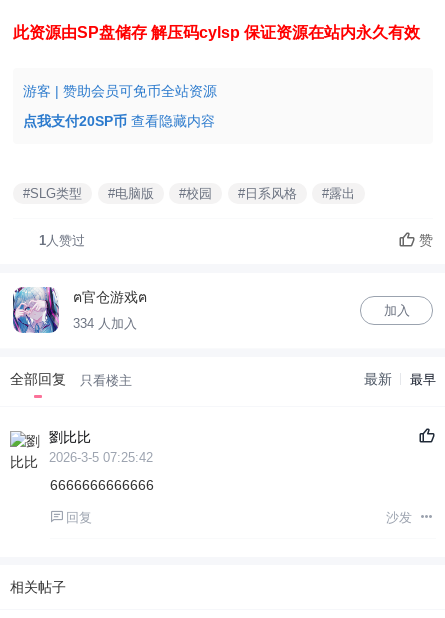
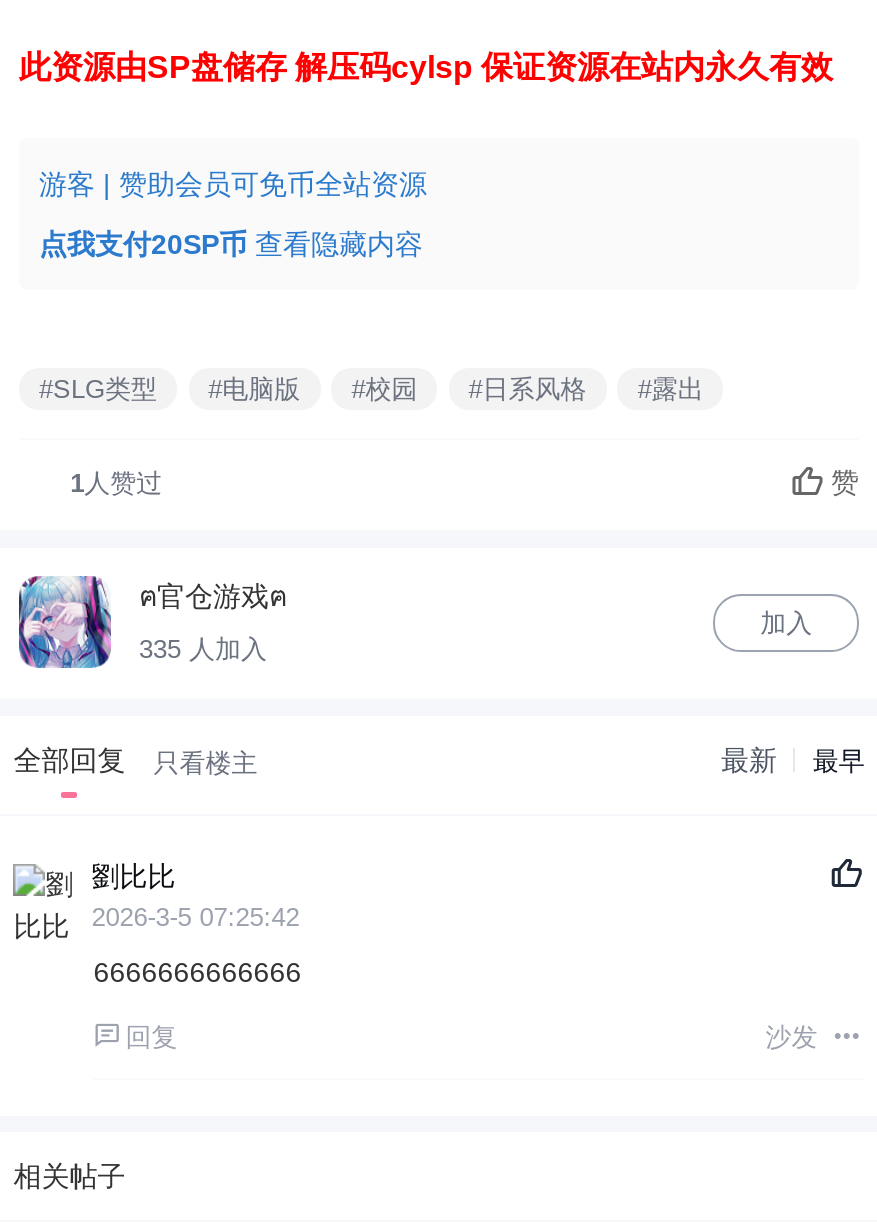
[73,316,137,331] 334 人加入 -> [139,634,267,664] 335 人加入

